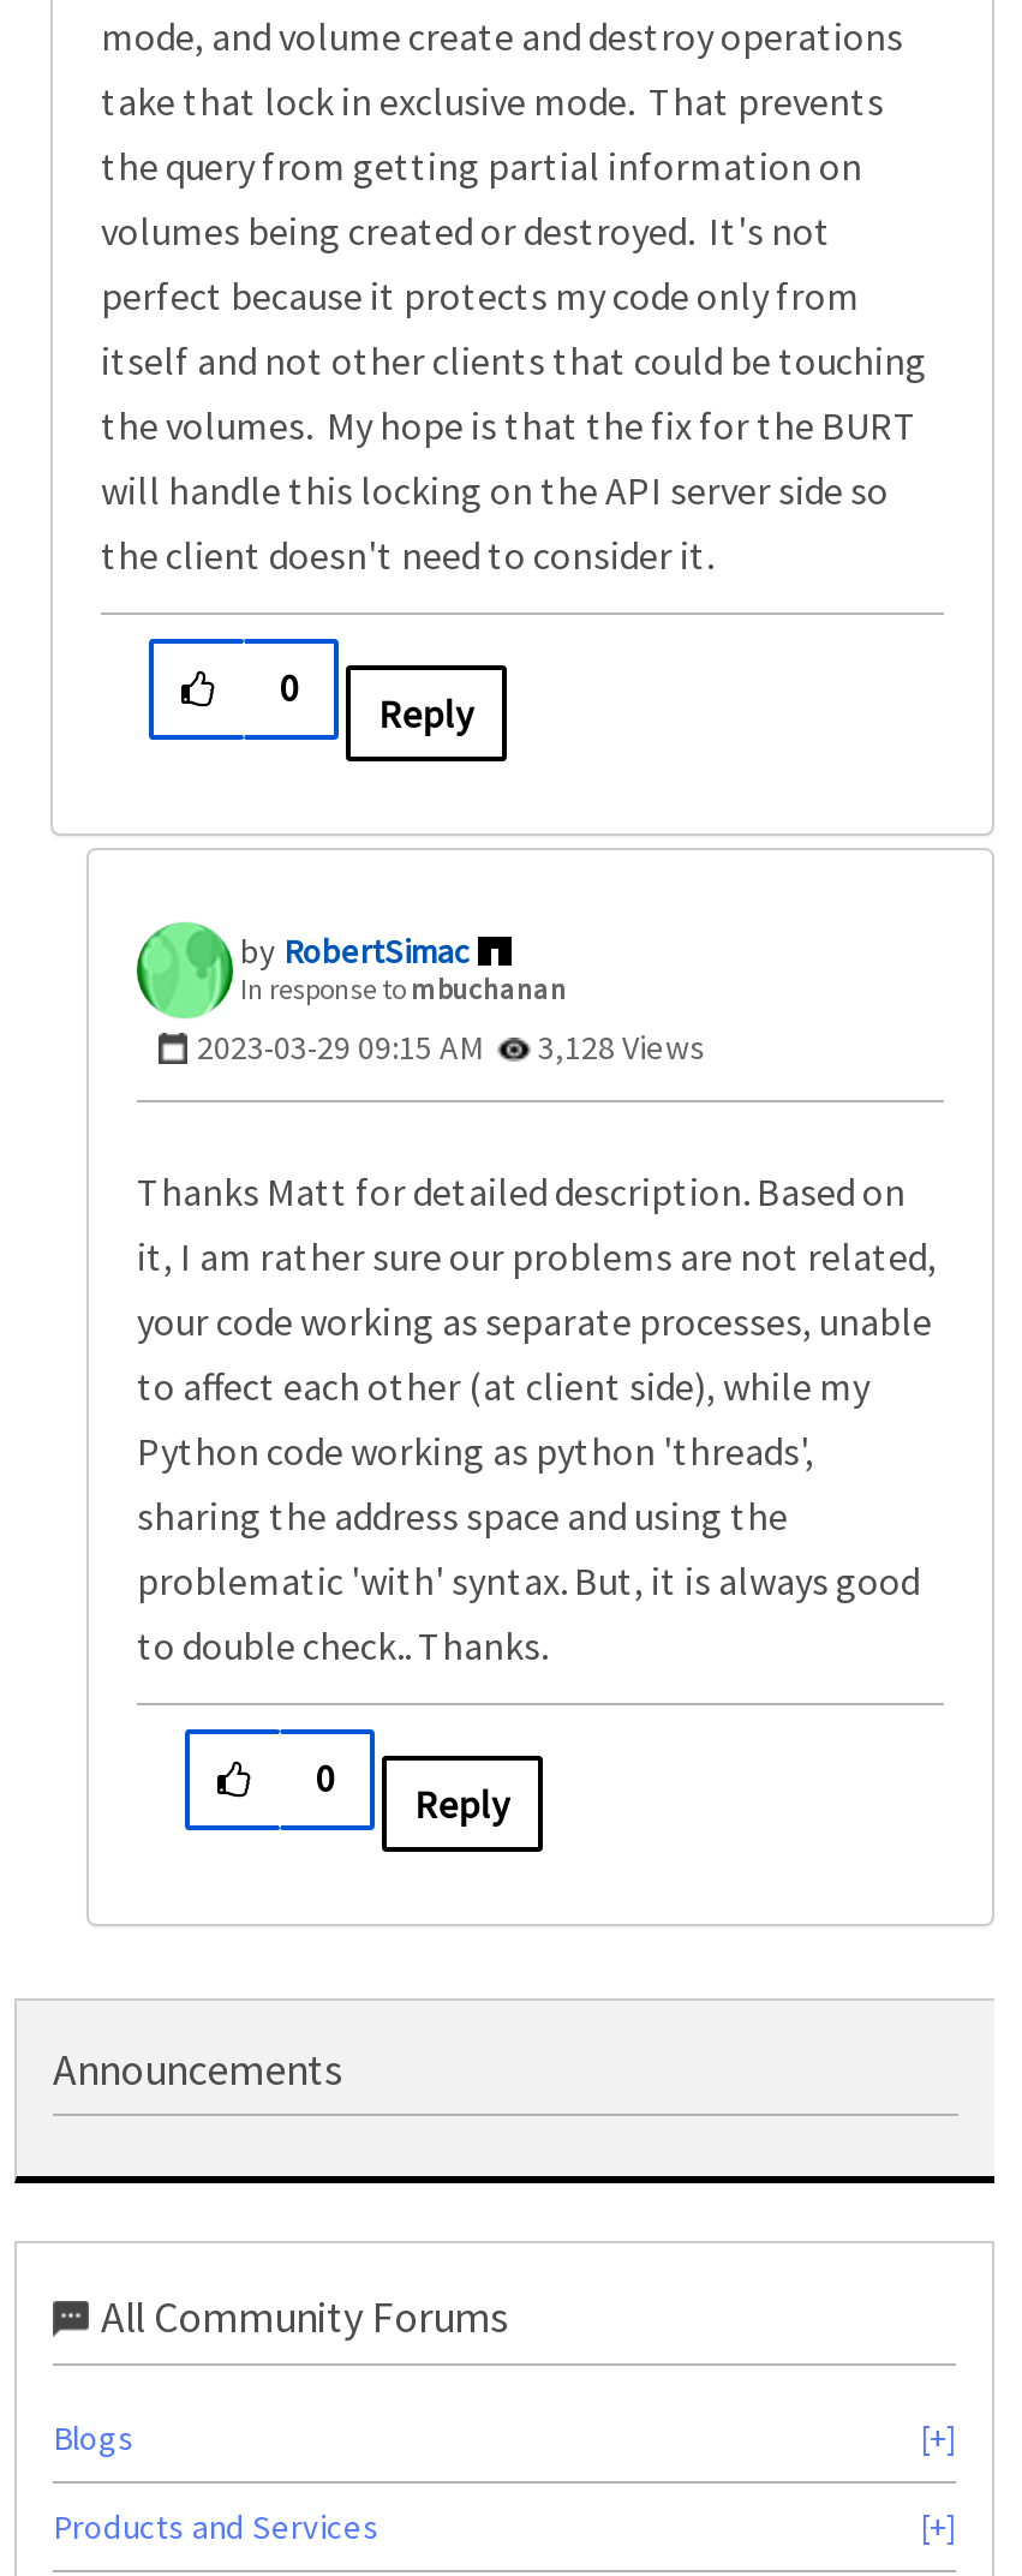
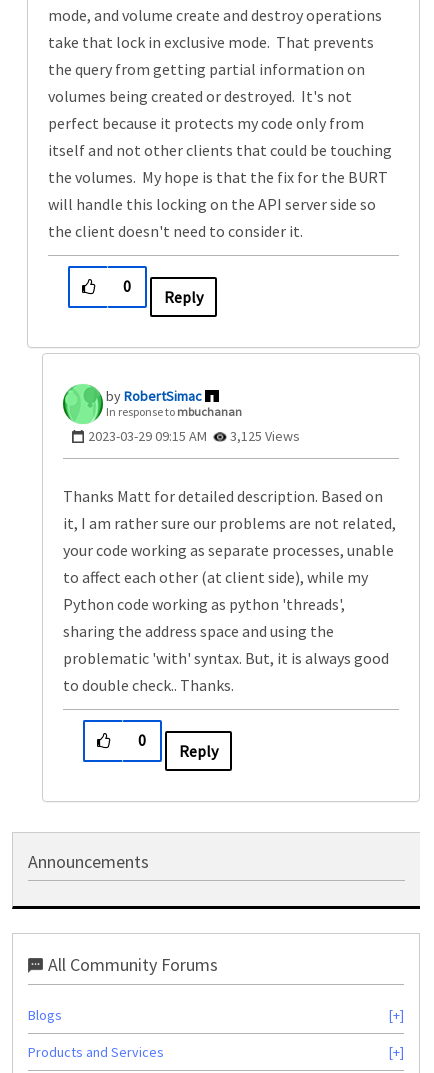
[197,1025,706,1068] 2023-03-29 09:15 AM 3,128 Views -> [88,427,300,445] 2023-03-29 09:15 AM 3,125 Views

